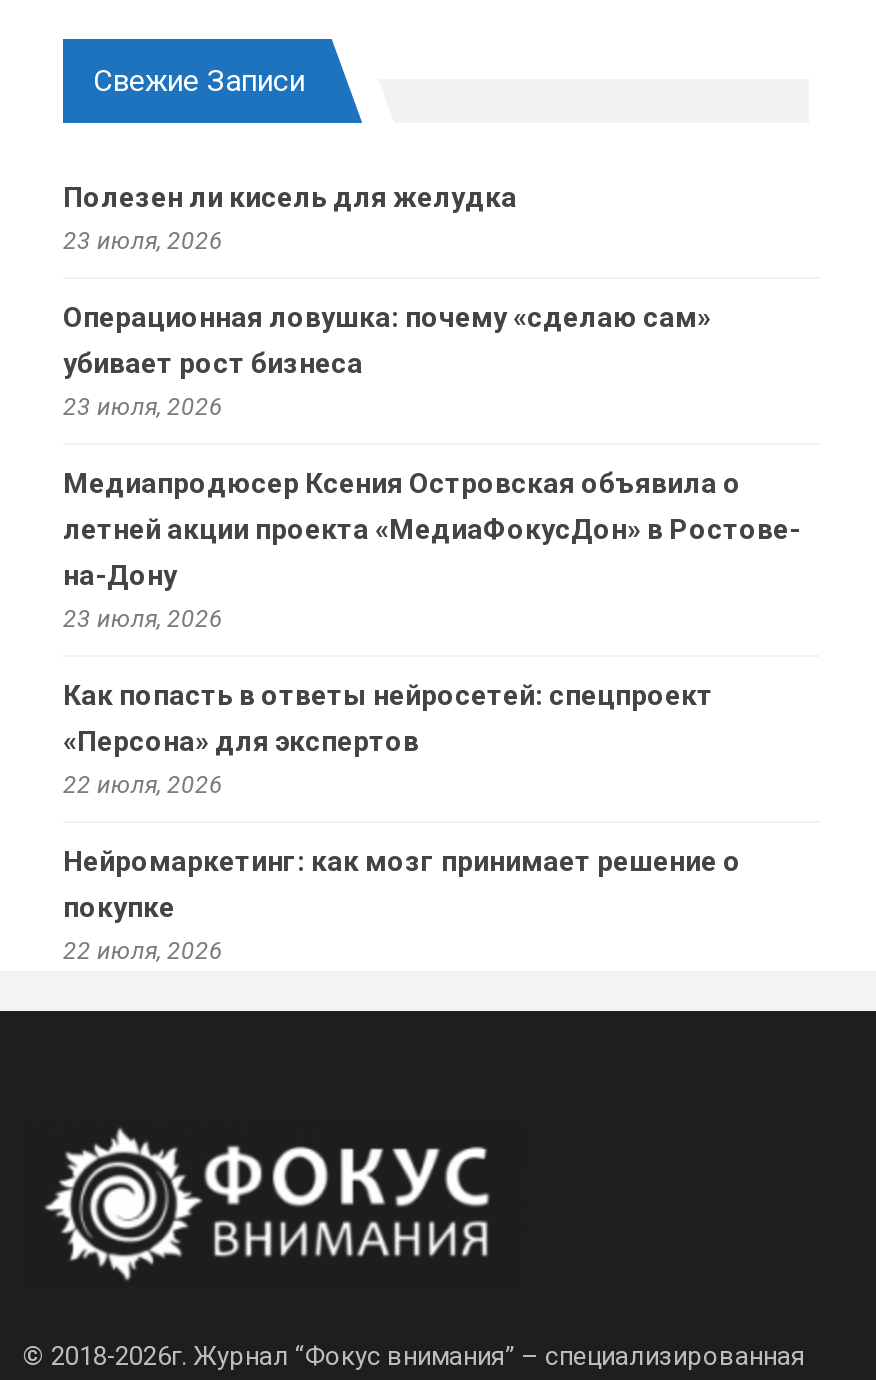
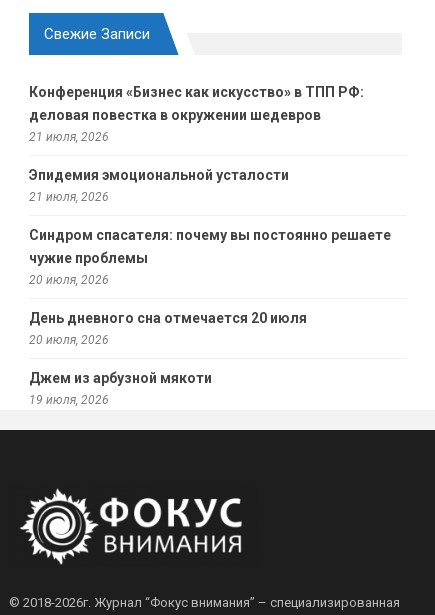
[63,182,517,256] Полезен ли кисель для желудка | 23 июля, 2026 -> [29,84,364,144] Конференция «Бизнес как искусство» в ТПП РФ: | деловая повестка в окружении шедевров | 21 июля, 2026
[63,302,711,422] Операционная ловушка: почему «сделаю сам» | убивает рост бизнеса | 23 июля, 2026 -> [29,167,289,204] Эпидемия эмоциональной усталости | 21 июля, 2026
[63,468,801,634] Медиапродюсер Ксения Островская объявила о | летней акции проекта «МедиаФокусДон» в Ростове- | на-Дону | 23 июля, 2026 -> [29,227,391,287] Синдром спасателя: почему вы постоянно решаете | чужие проблемы | 20 июля, 2026
[63,680,713,800] Как попасть в ответы нейросетей: спецпроект | «Персона» для экспертов | 22 июля, 2026 -> [29,310,307,347] День дневного сна отмечается 20 июля | 20 июля, 2026
[63,846,741,966] Нейромаркетинг: как мозг принимает решение о | покупке | 22 июля, 2026 -> [29,370,212,407] Джем из арбузной мякоти | 19 июля, 2026

